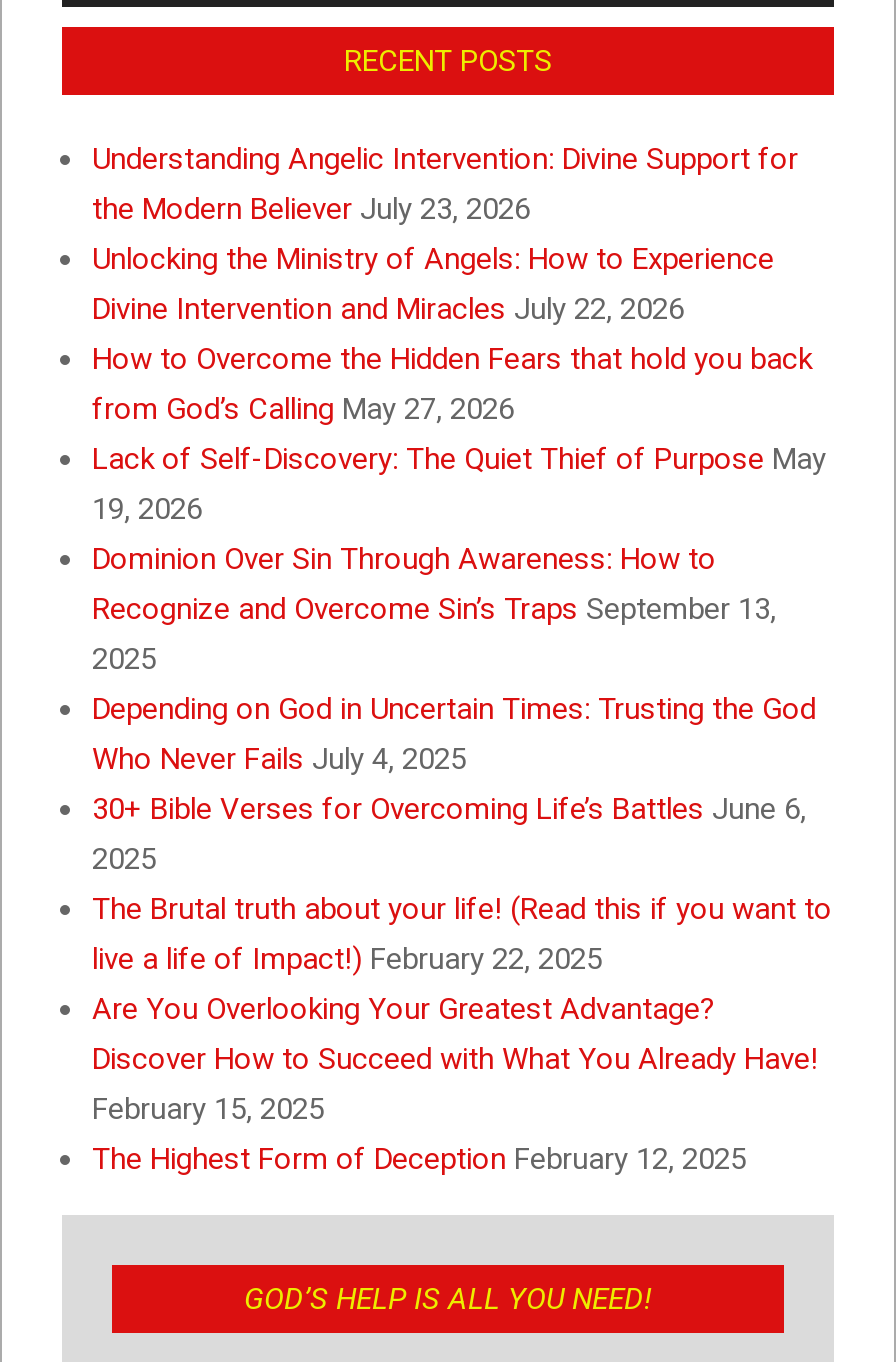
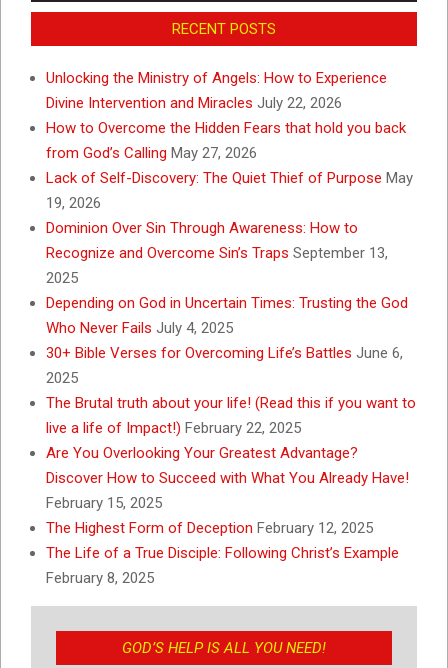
[92,142,798,228] Understanding Angelic Intervention: Divine Support for | the Modern Believer July 23, 2026 -> none
moved [92,242,832,1178] -> [46,69,416,537]: Unlocking the Ministry of Angels: How to Experience | Divine Intervention and Miracles July 22, 2026 | How to Overcome the Hidden Fears that hold you back | ... | February 15, 2025 | The Highest Form of Deception February 12, 2025
none -> [46,544,399,587] The Life of a True Disciple: Following Christ’s Example | February 8, 2025

